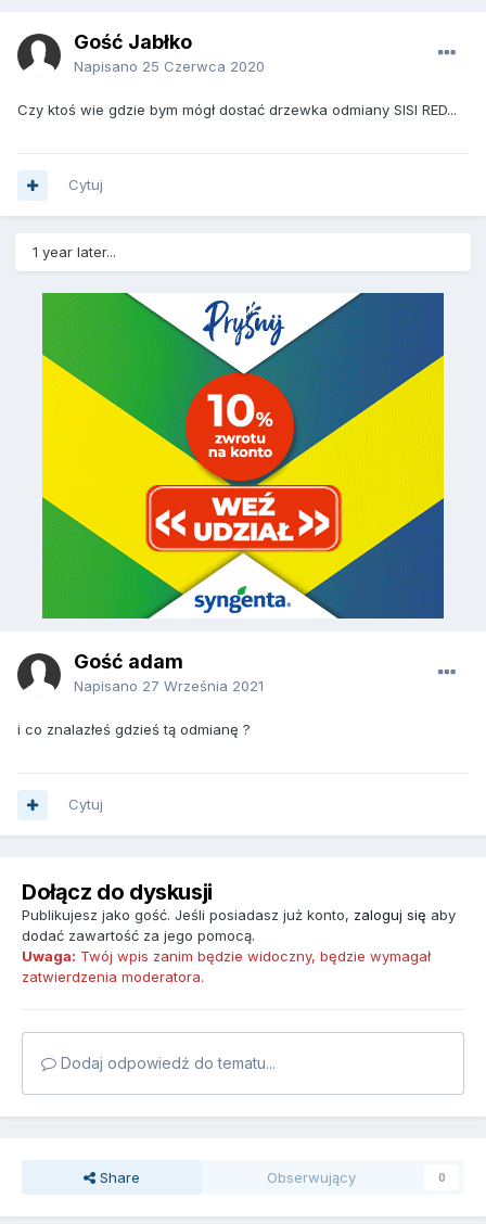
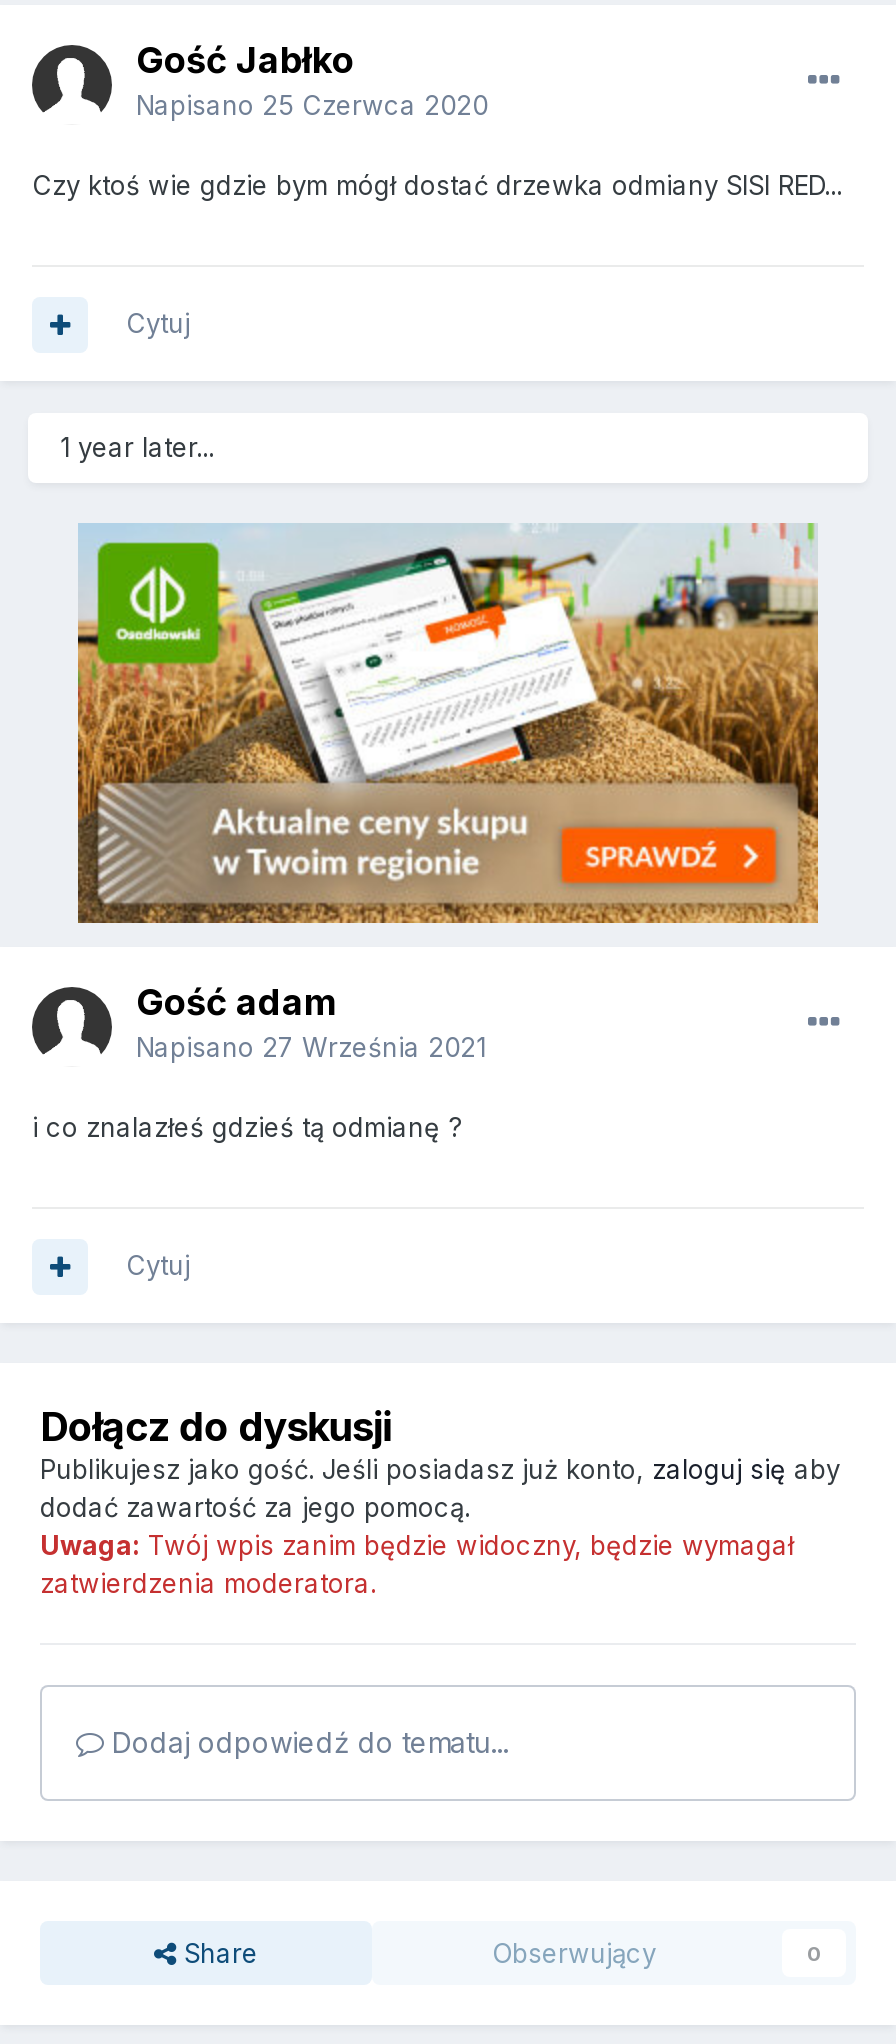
[41,292,445,620] [image] -> [76,521,820,925] [image]

